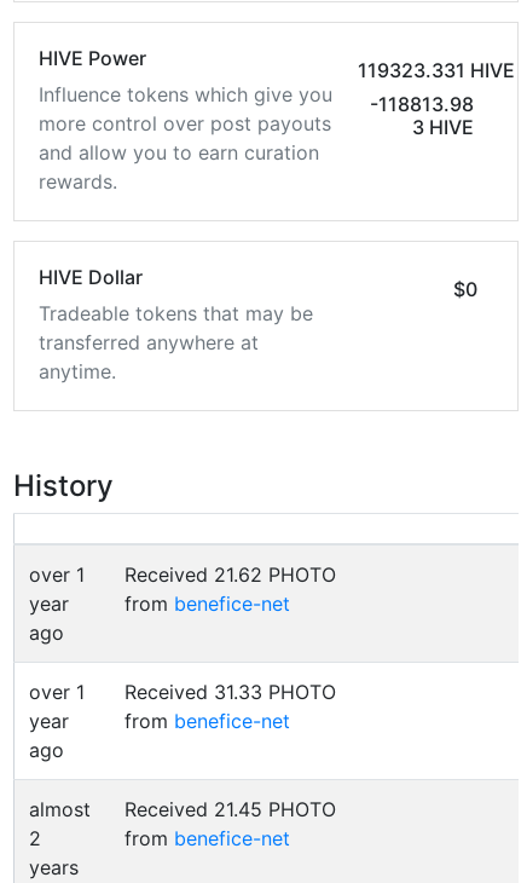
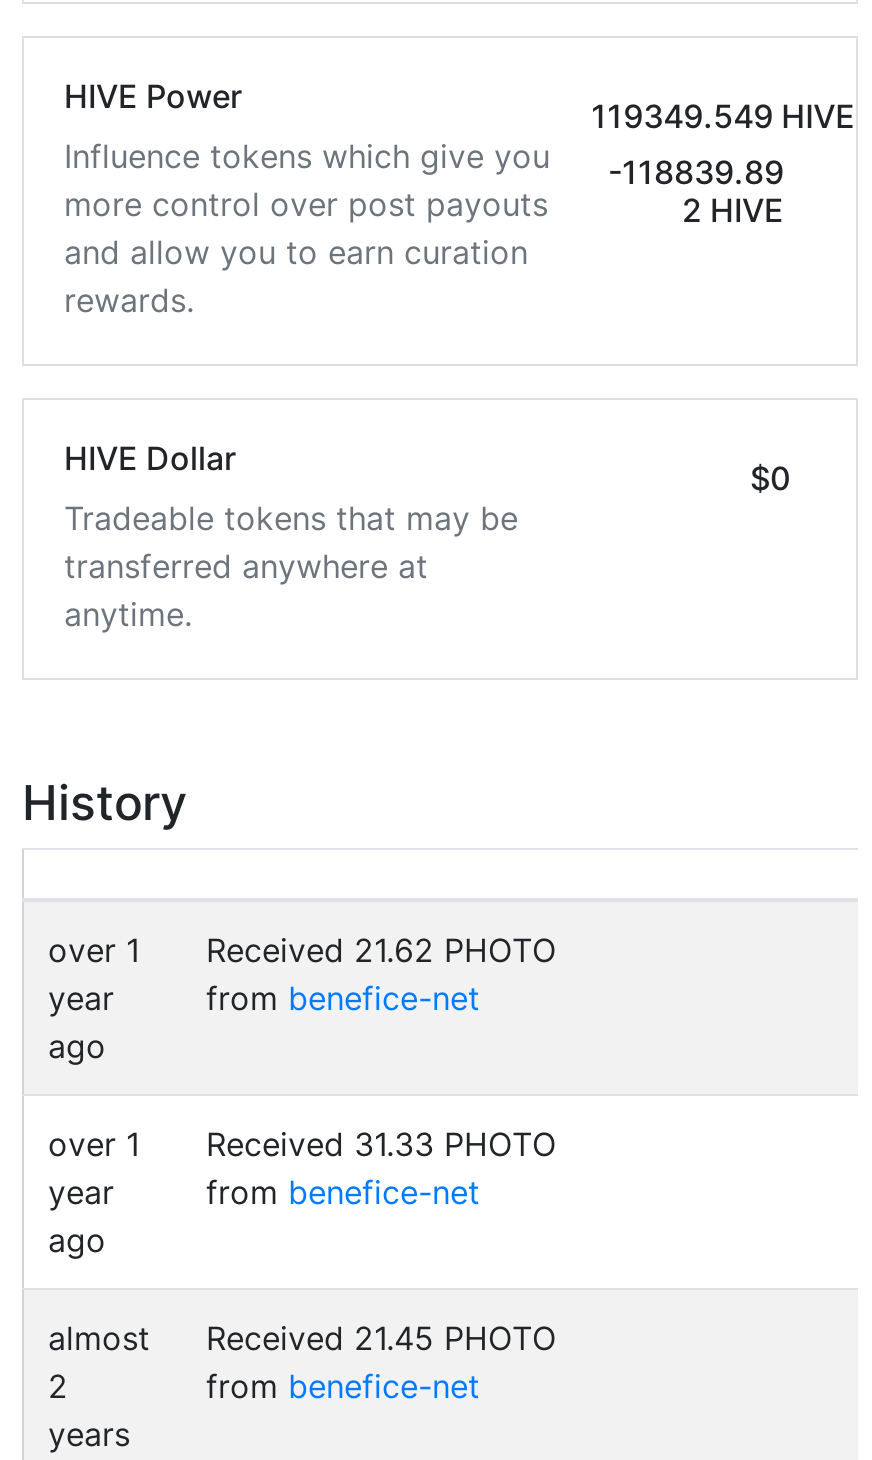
[357,58,515,82] 119323.331 HIVE -> [591,96,855,136] 119349.549 HIVE
[39,82,474,116] Influence tokens which give you -118813.98 -> [64,136,784,192] Influence tokens which give you -118839.89
[412,115,474,139] 3 HIVE -> [682,190,784,230] 2 HIVE

